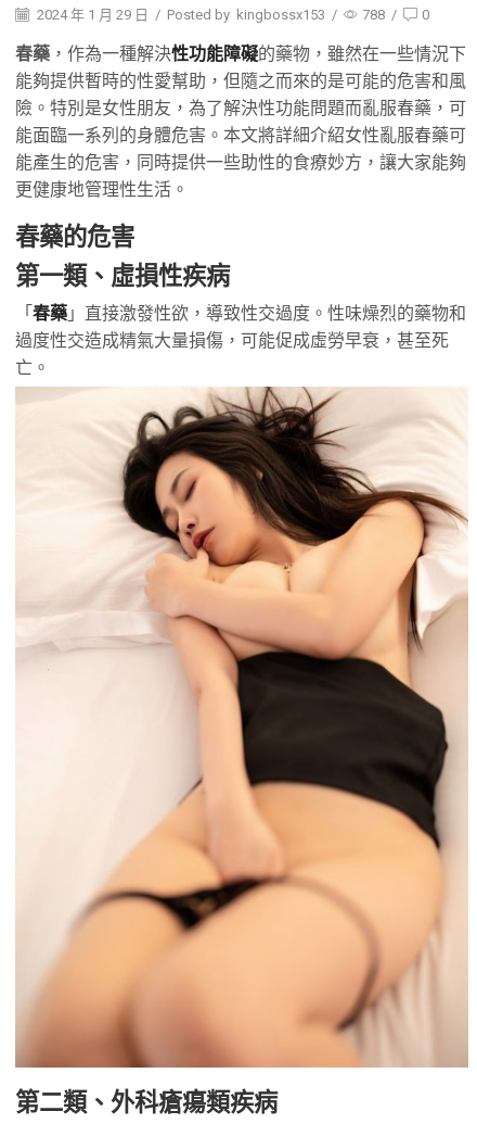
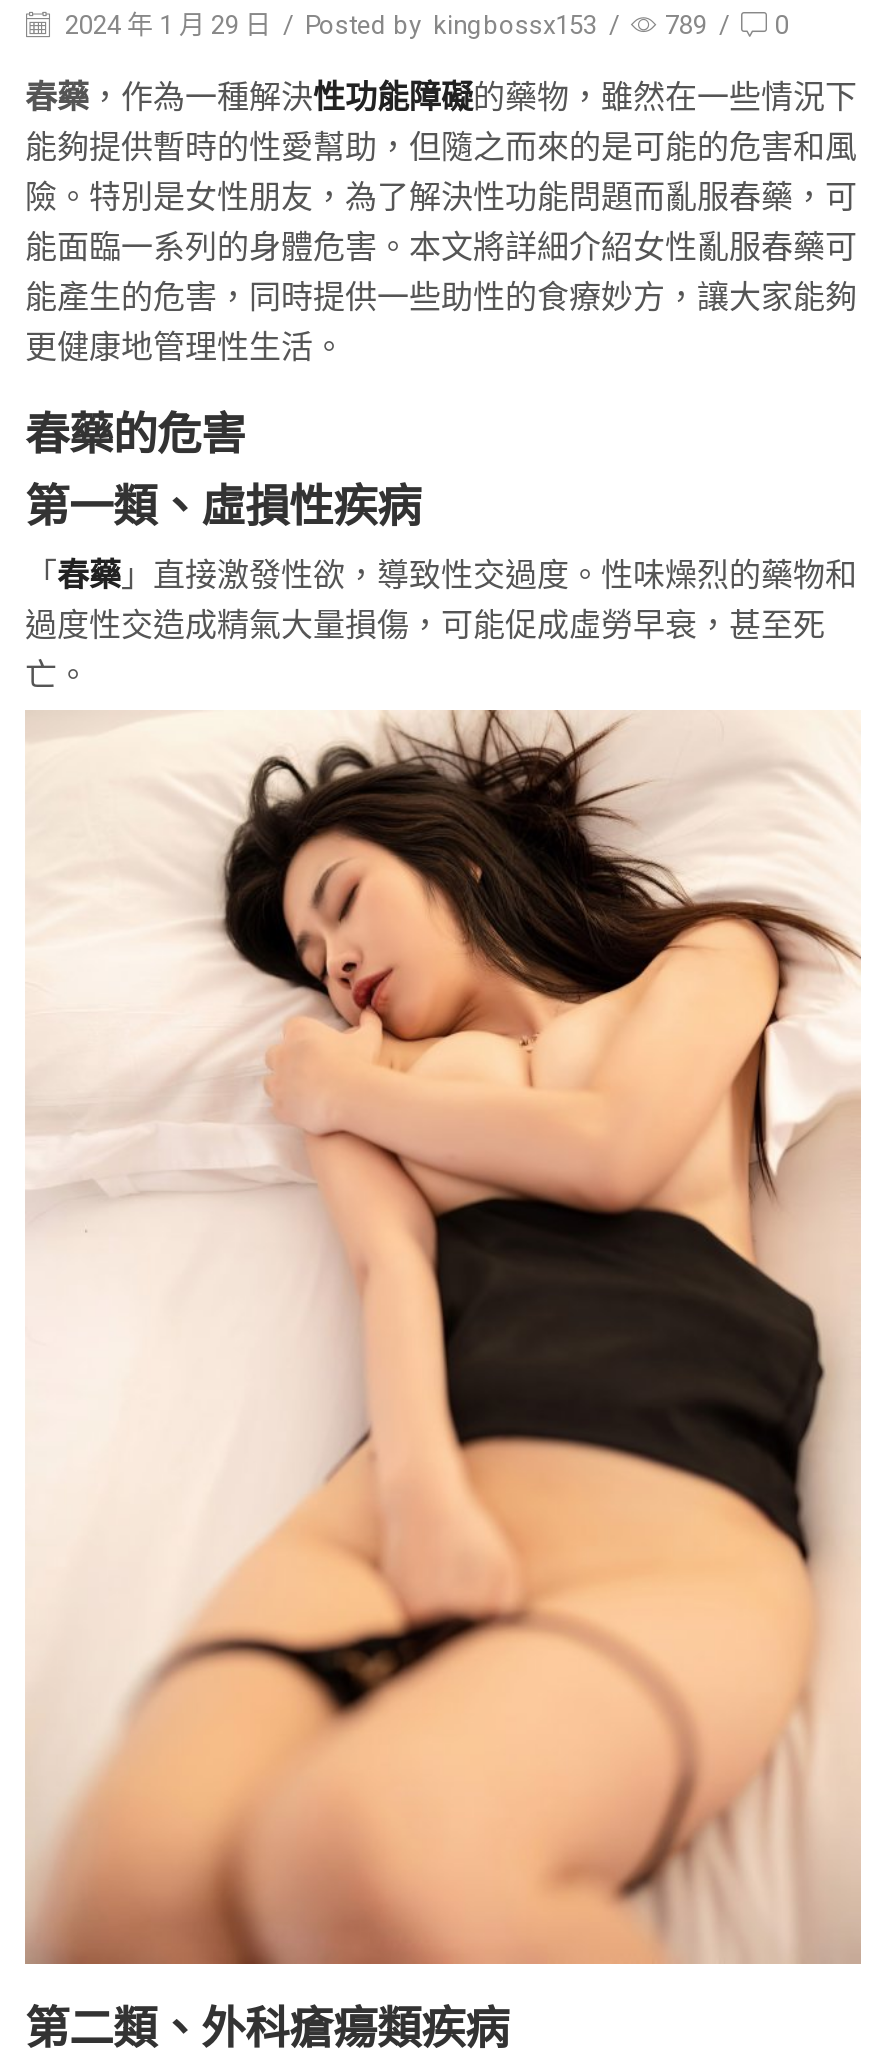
[34,7,429,23] 2024 年 1 月 29 日 / Posted by kingbossx153 / 788 / 0 -> [59,10,789,40] 2024 年 1 月 29 日 / Posted by kingbossx153 / 789 / 0

